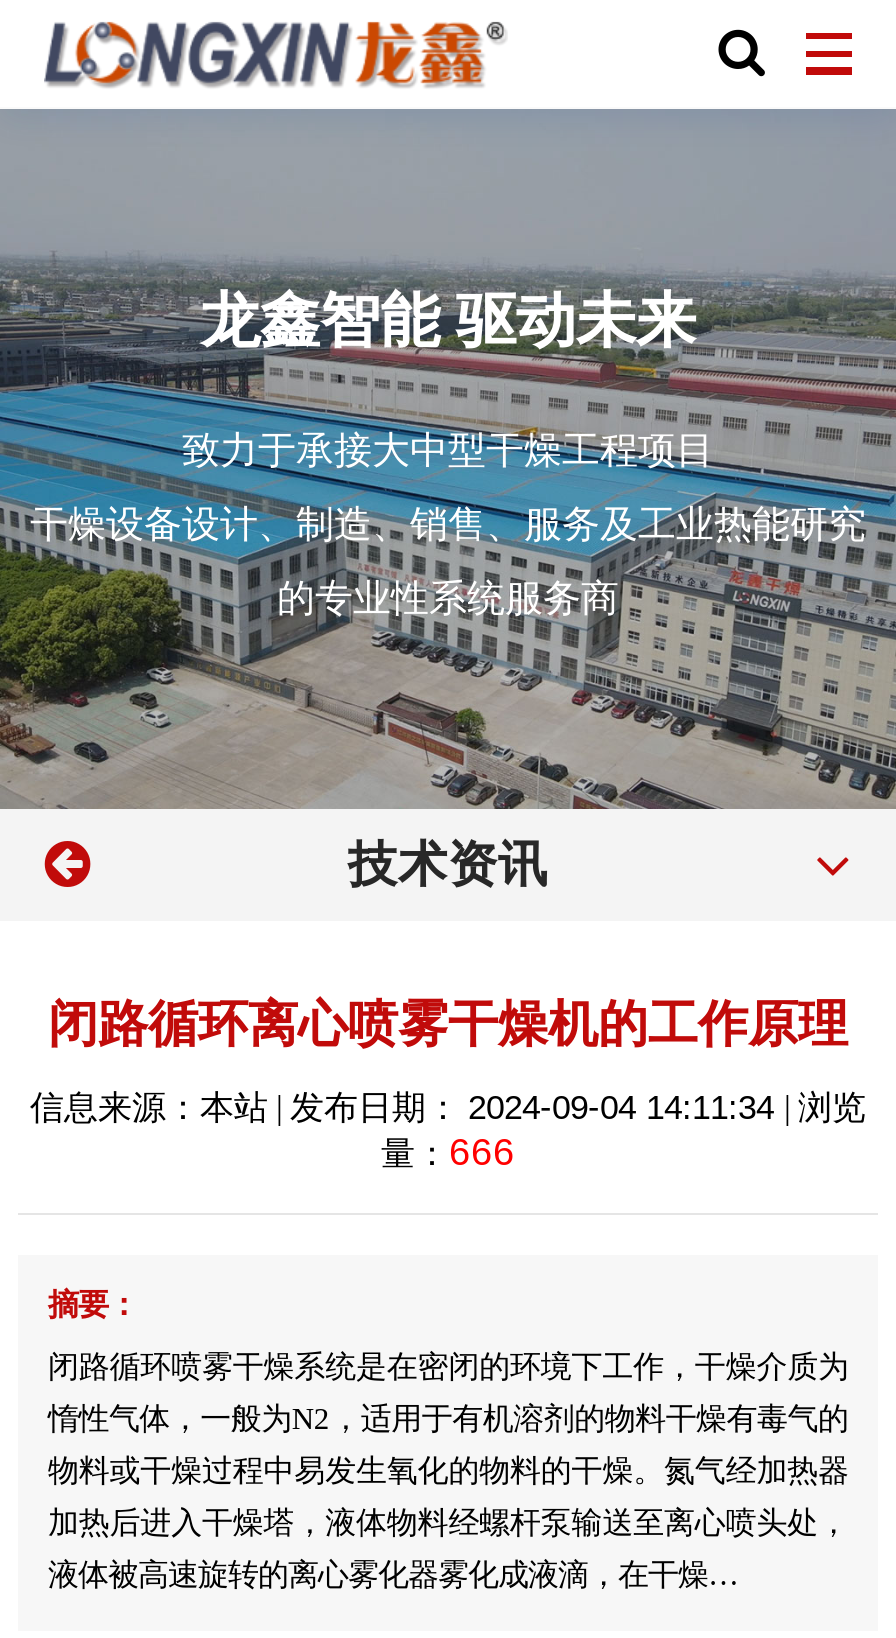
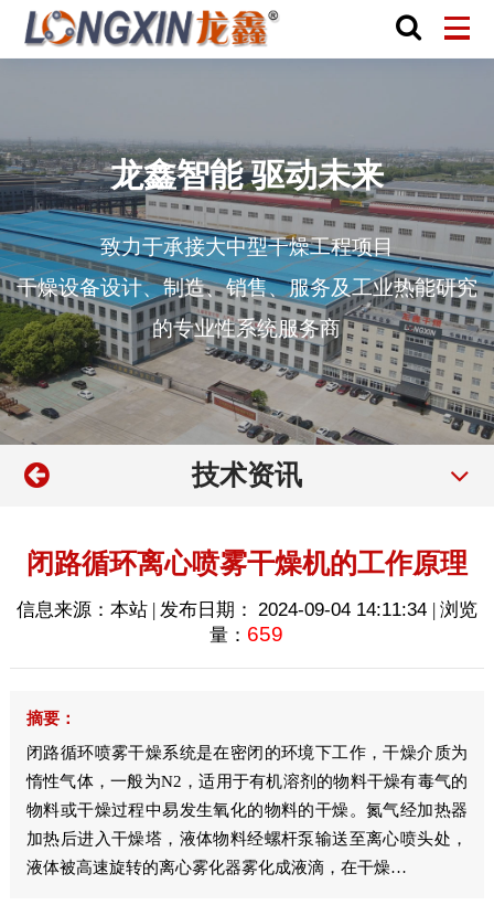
[381,1130,515,1172] 量：666 -> [210,622,284,645] 量：659

